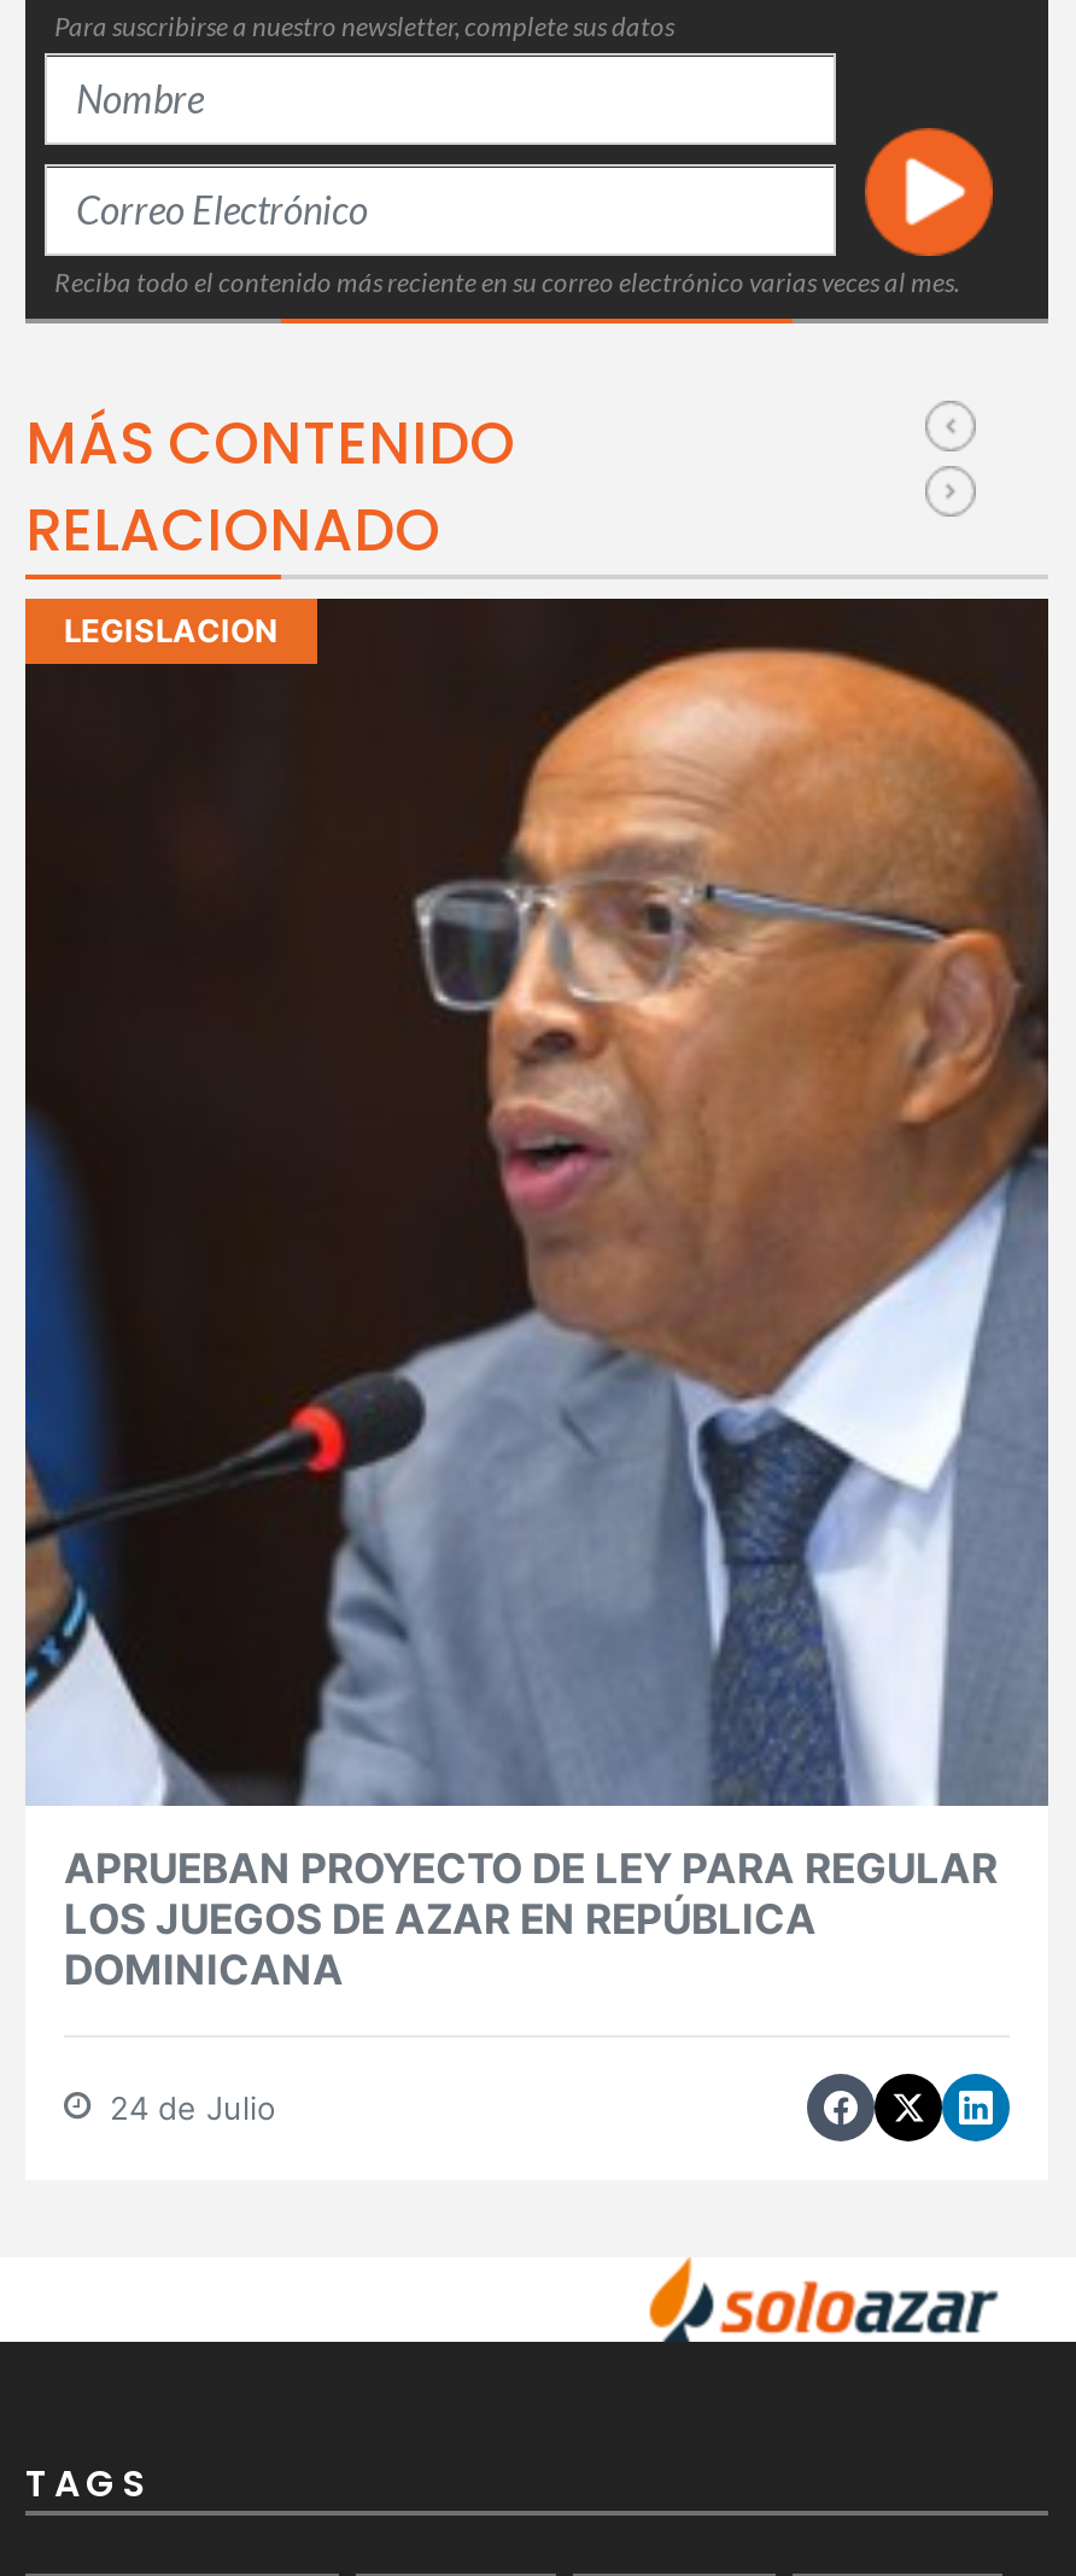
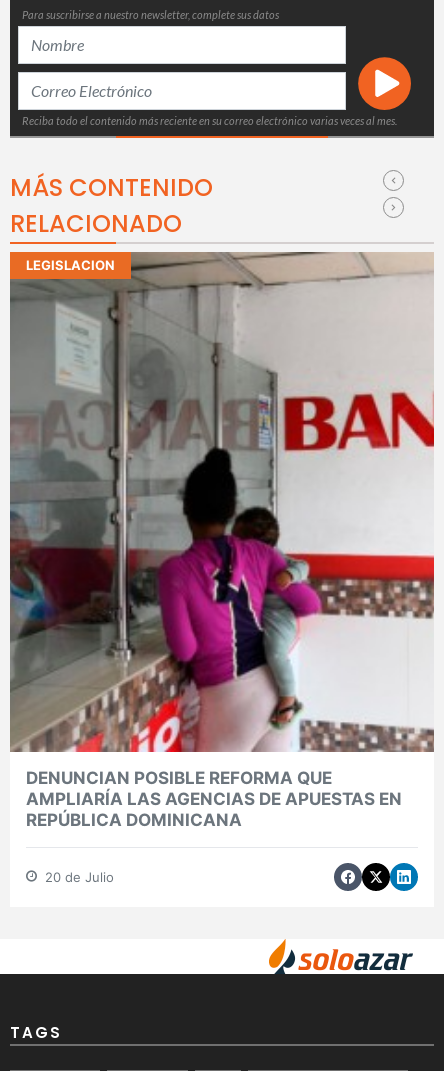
[23,596,1051,1995] [image] | APRUEBAN PROYECTO DE LEY PARA REGULAR | LOS JUEGOS DE AZAR EN REPÚBLICA | DOMINICANA -> [9,252,435,830] [image] | DENUNCIAN POSIBLE REFORMA QUE | AMPLIARÍA LAS AGENCIAS DE APUESTAS EN | REPÚBLICA DOMINICANA
[100,2089,276,2128] 24 de Julio -> [41,869,114,885] 20 de Julio

